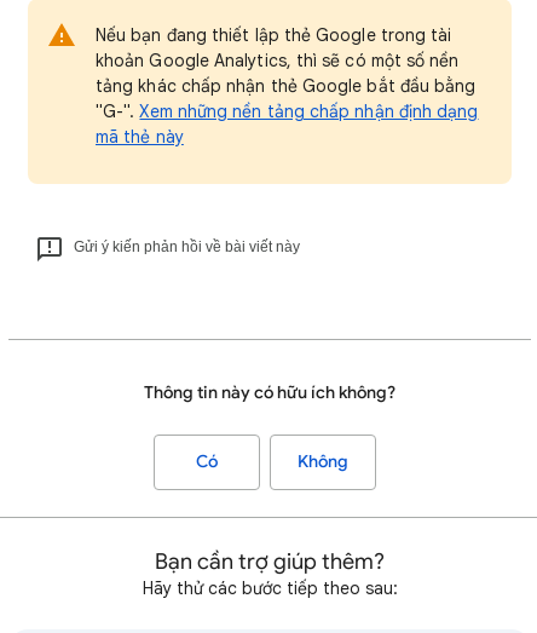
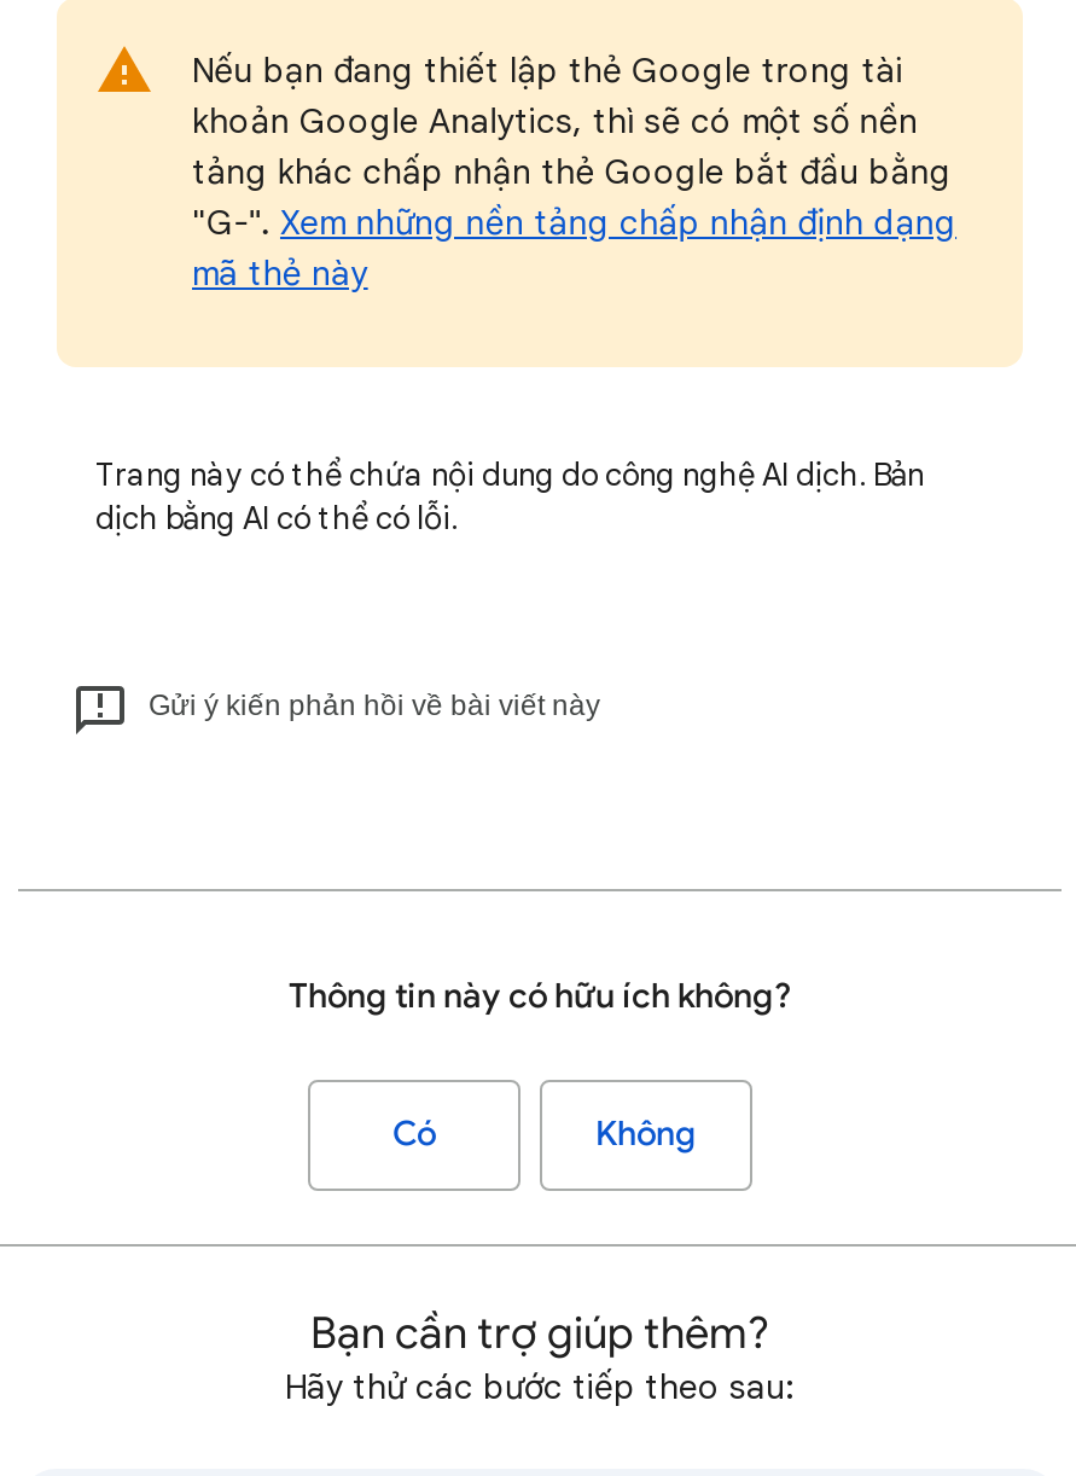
none -> [95,454,924,538] Trang này có thể chứa nội dung do công nghệ AI dịch. Bản | dịch bằng AI có thể có lỗi.

